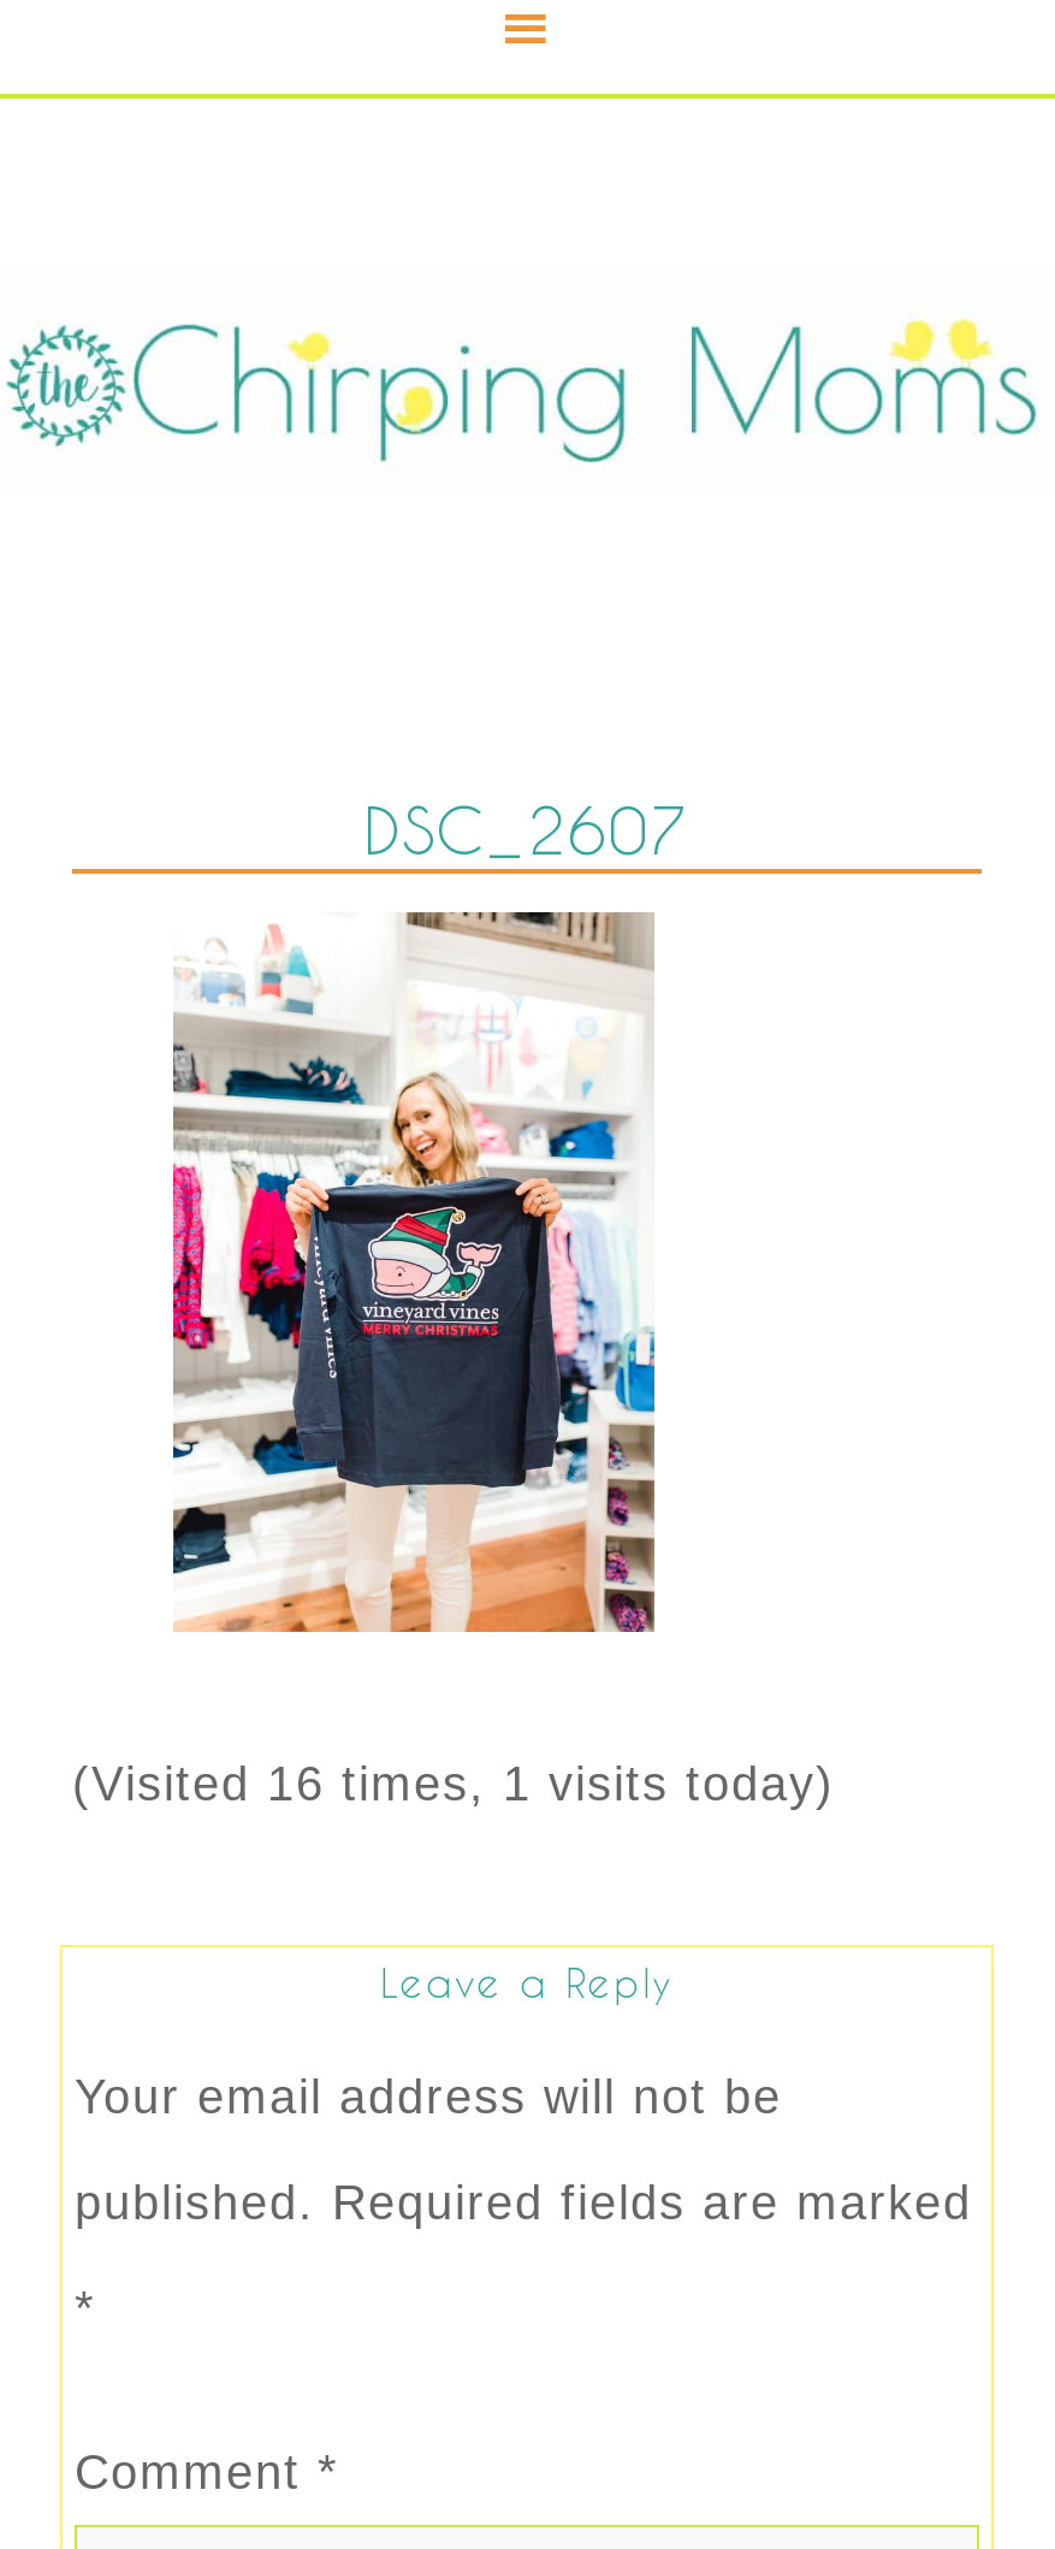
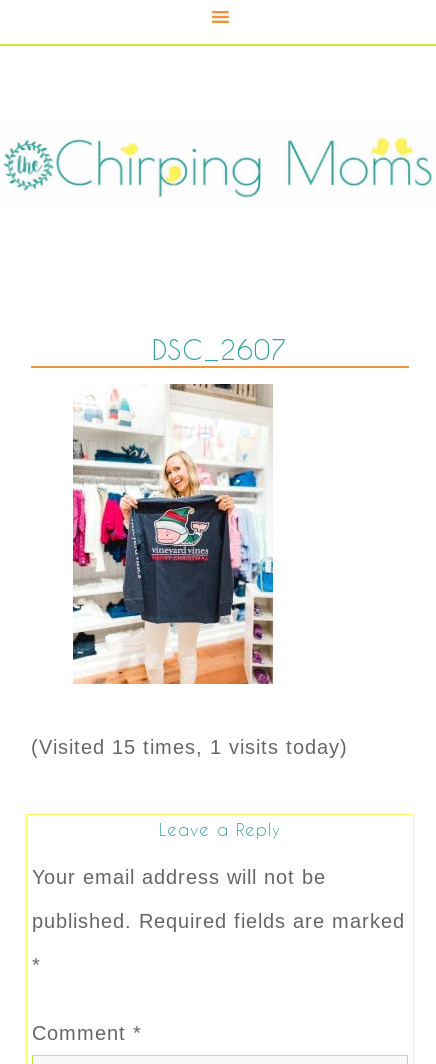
[72,1758,835,1811] (Visited 16 times, 1 visits today) -> [31,736,348,758] (Visited 15 times, 1 visits today)

